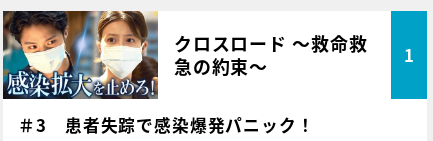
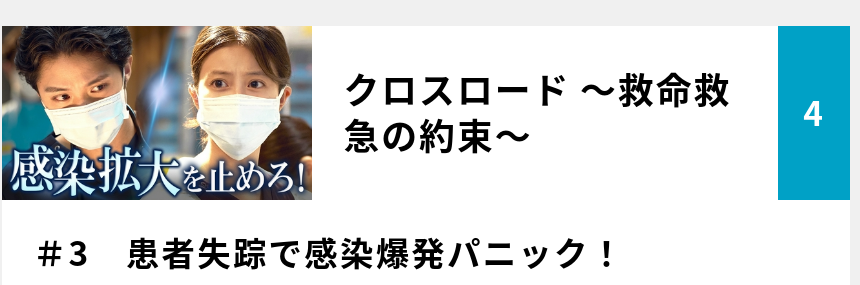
[174,30,414,67] クロスロード ～救命救 1 -> [344,63,825,137] クロスロード ～救命救 4

